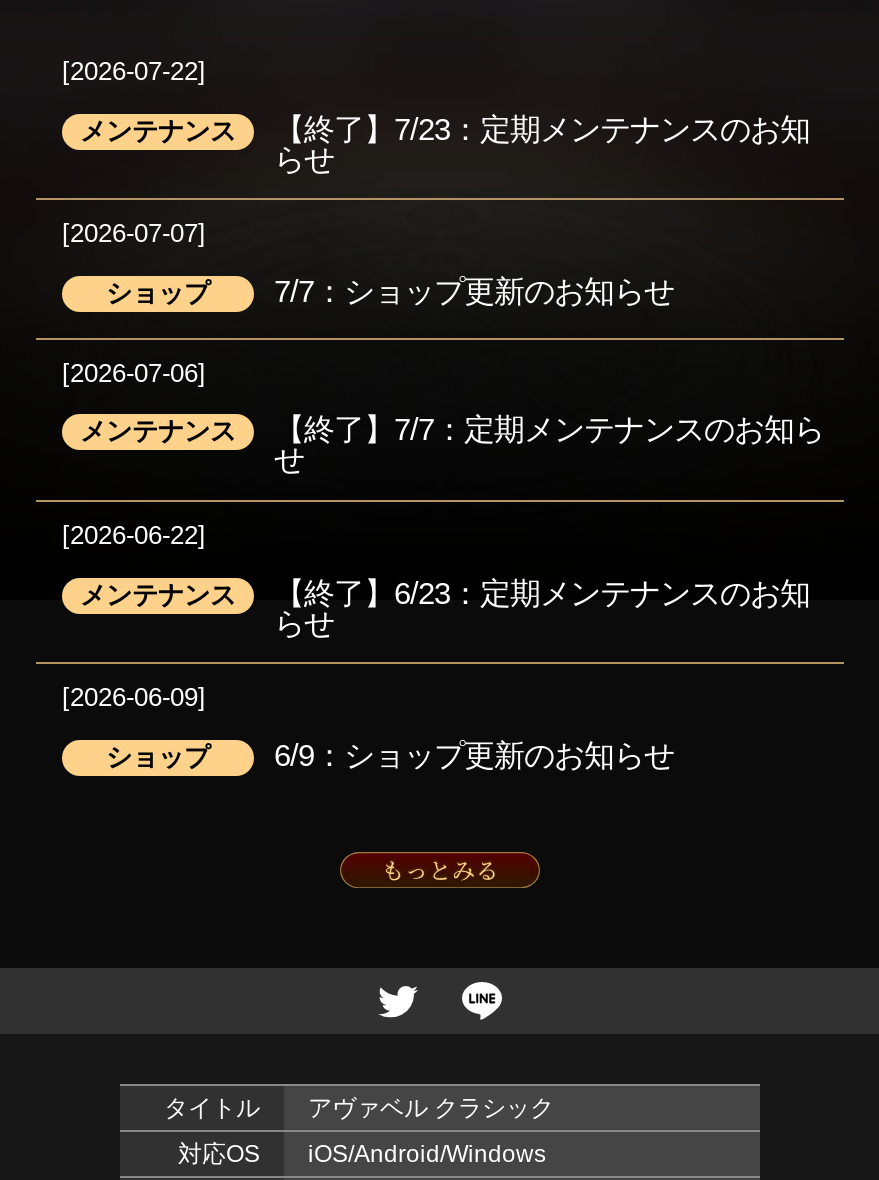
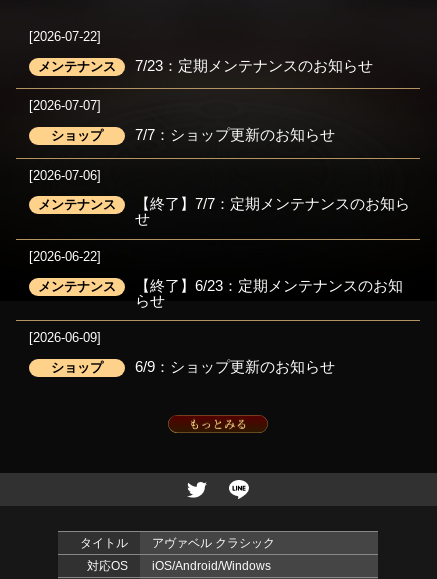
[274,112,810,176] 【終了】7/23：定期メンテナンスのお知 | らせ -> [135,57,373,74] 7/23：定期メンテナンスのお知らせ

